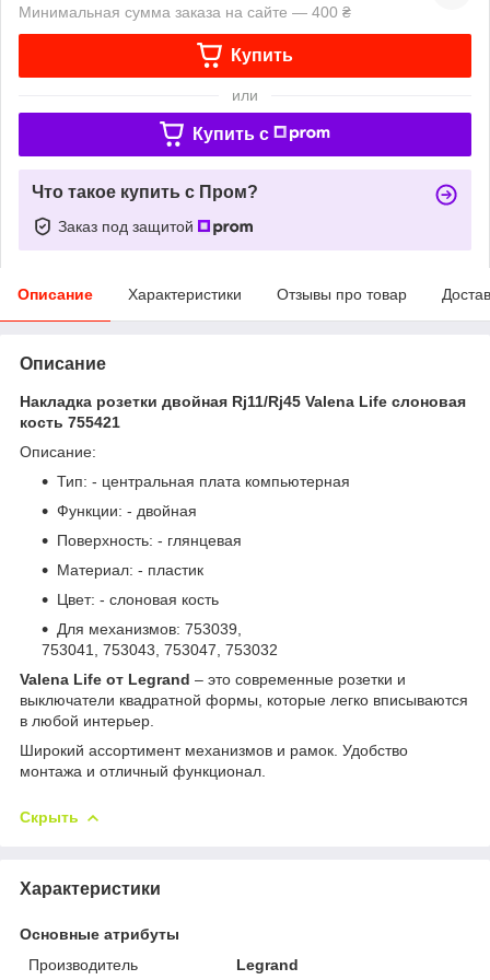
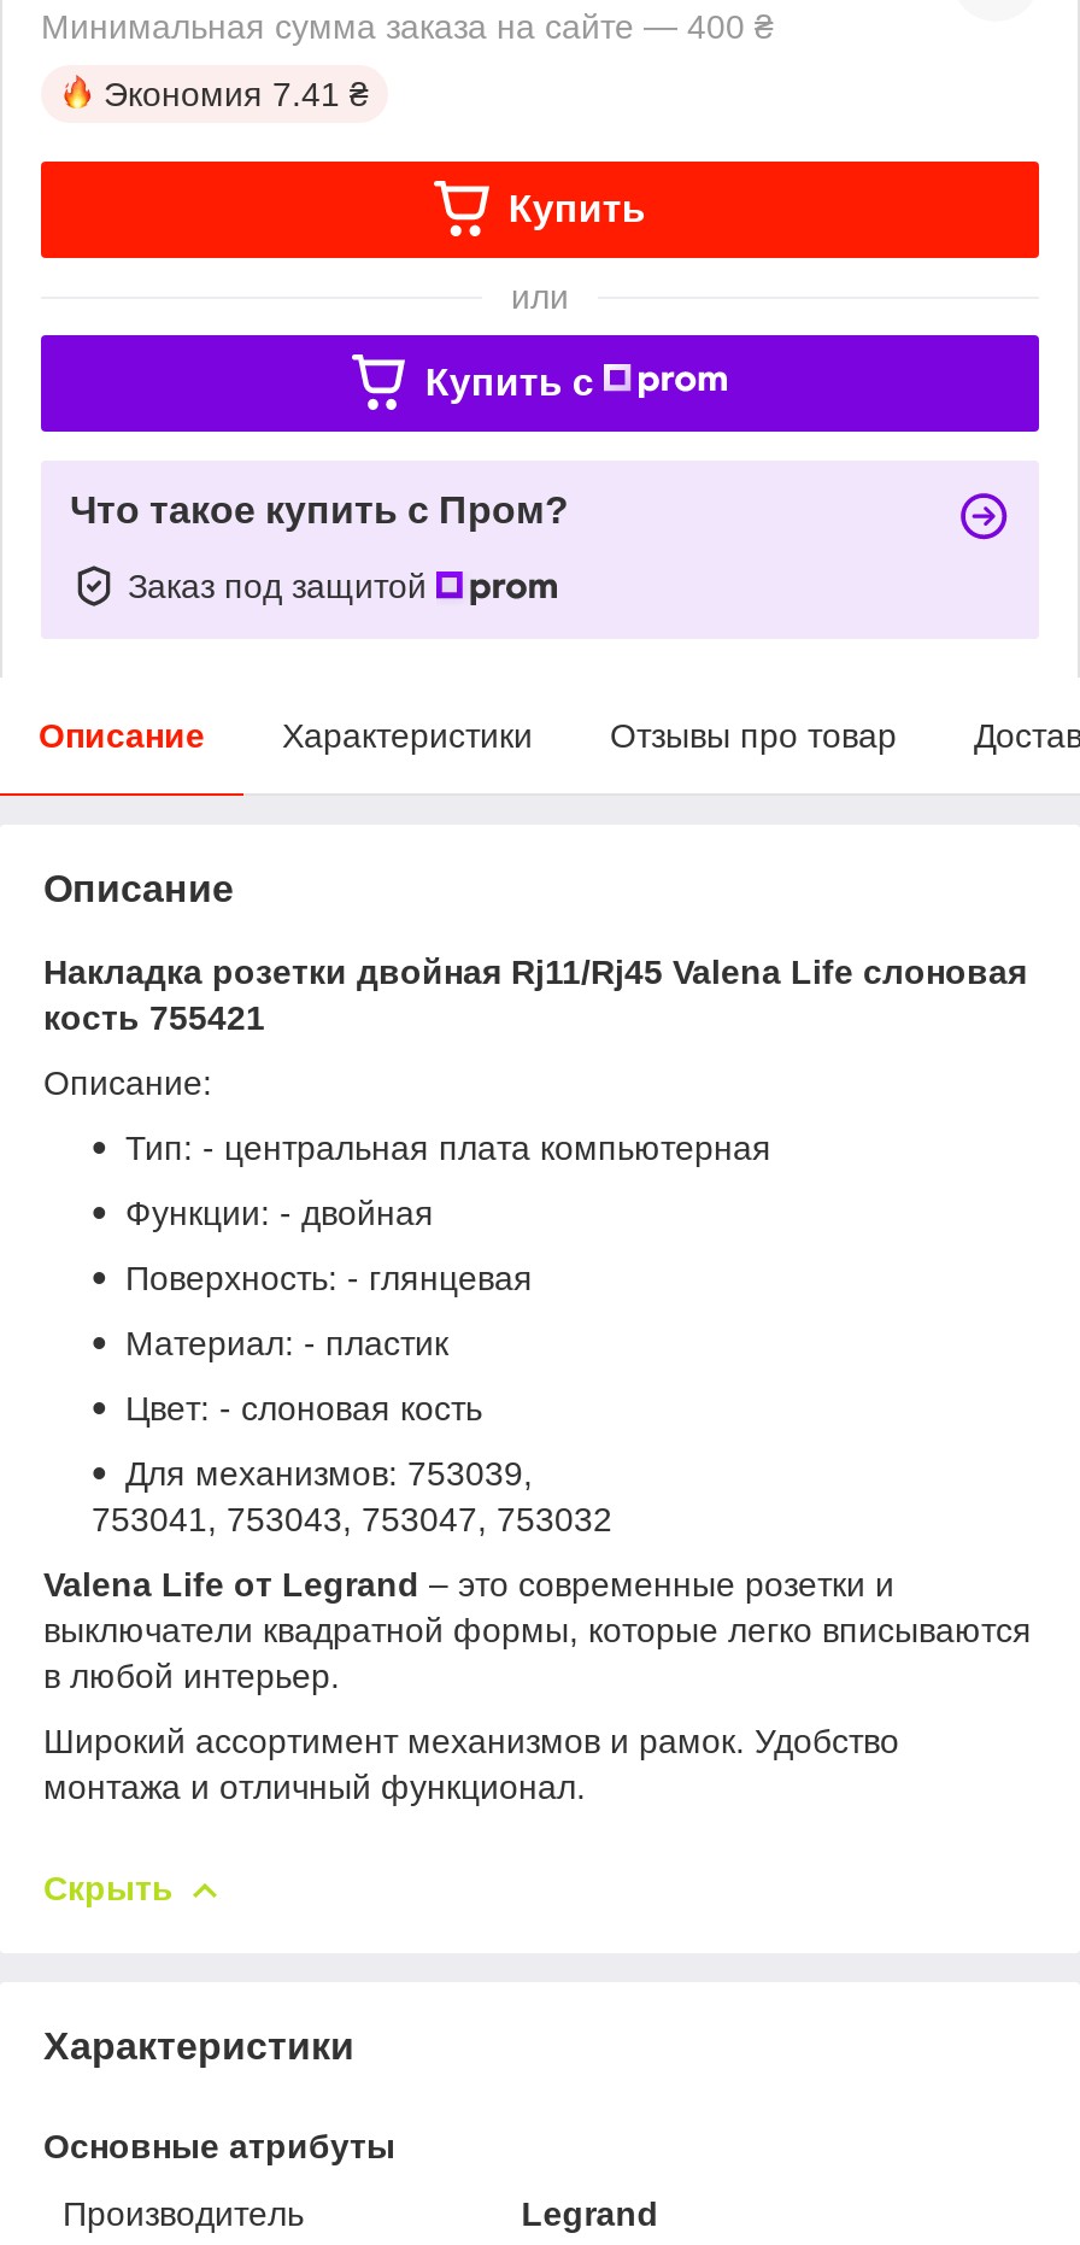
none -> [104,74,369,113] Экономия 7.41 ₴

